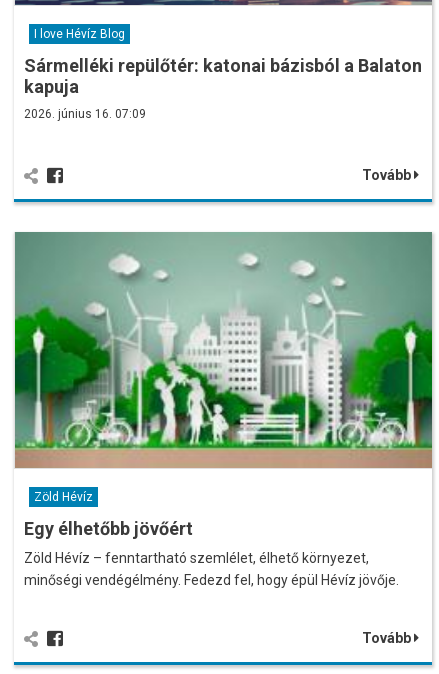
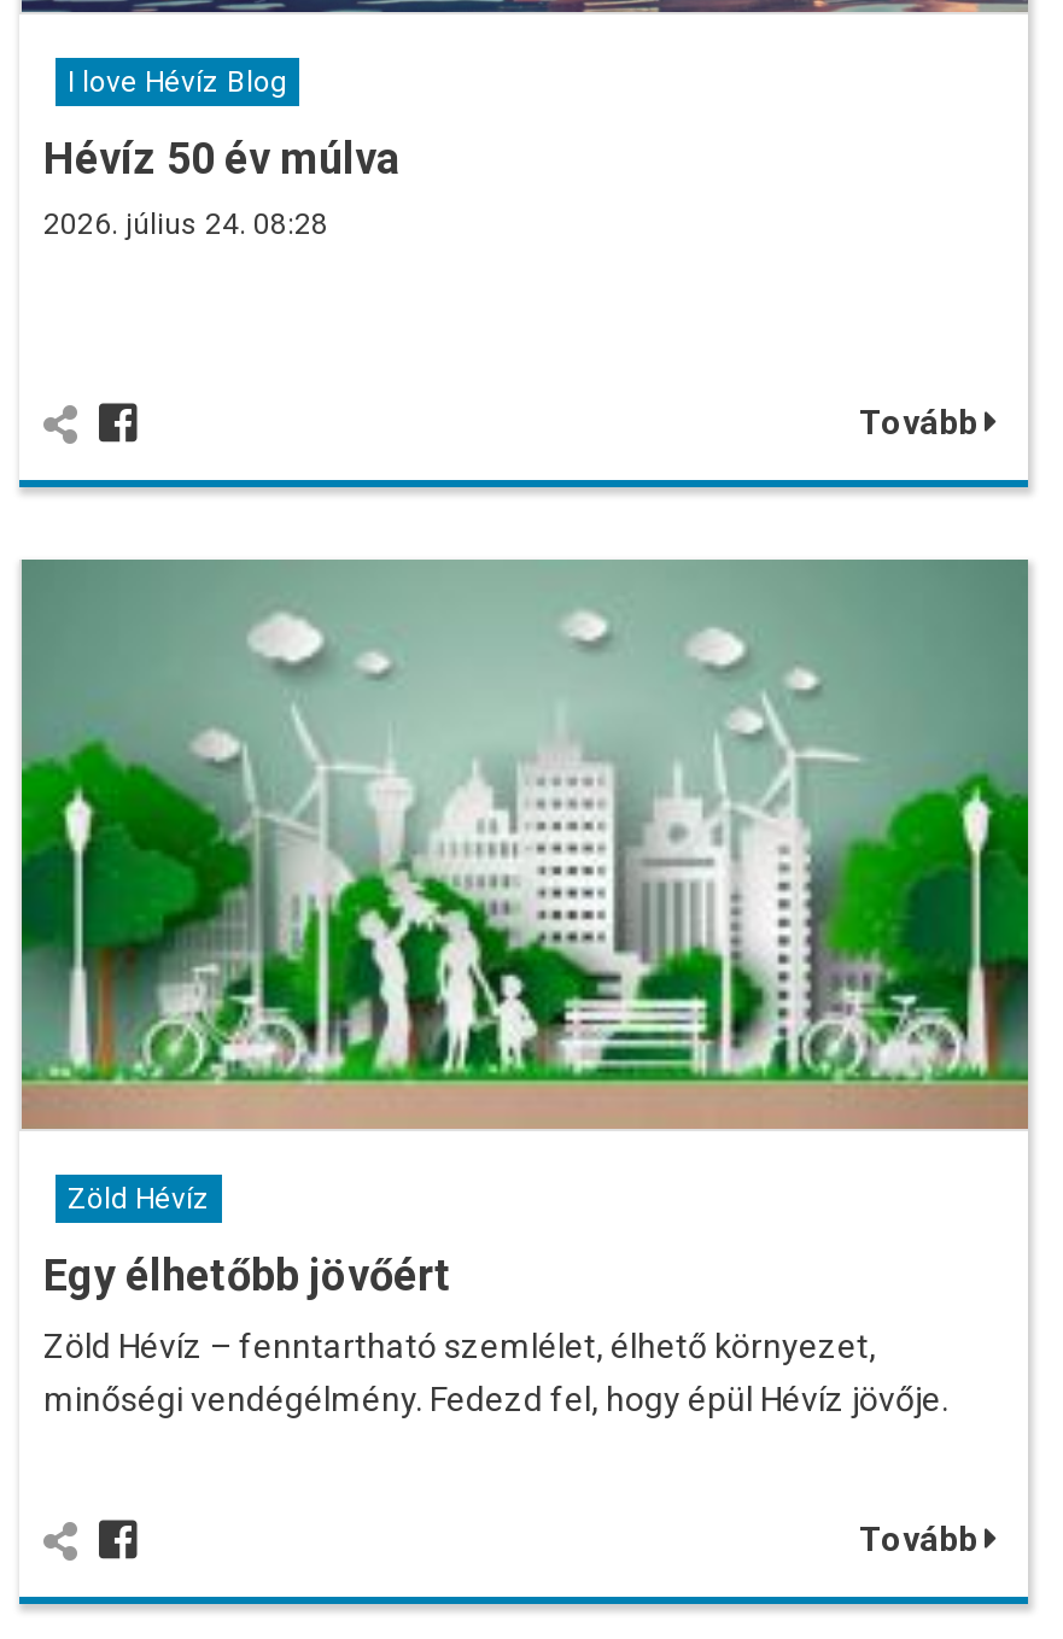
[24,55,422,97] Sármelléki repülőtér: katonai bázisból a Balaton | kapuja -> [43,133,401,184] Hévíz 50 év múlva
[24,107,146,121] 2026. június 16. 07:09 -> [43,208,328,242] 2026. július 24. 08:28

